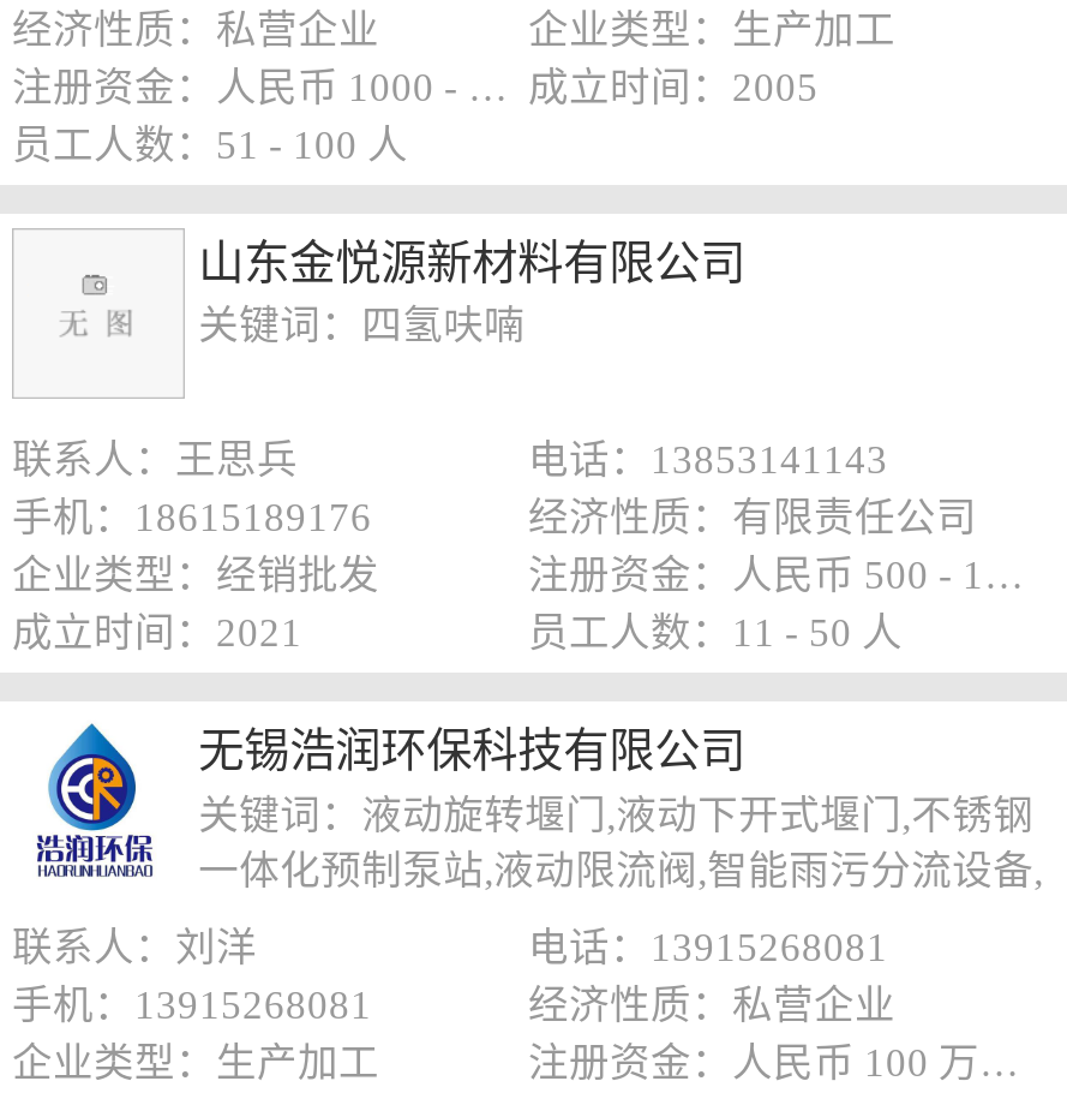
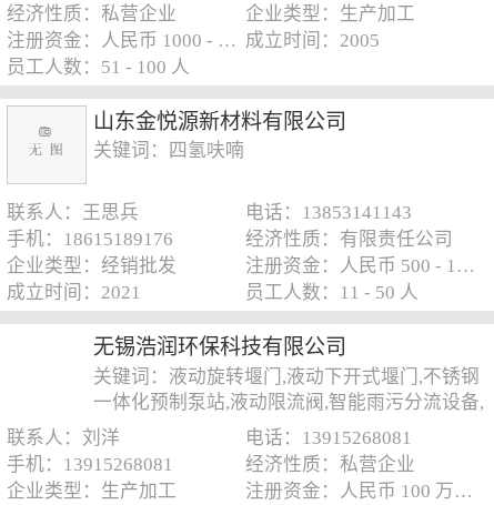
[34,721,156,879] [image] -> none

